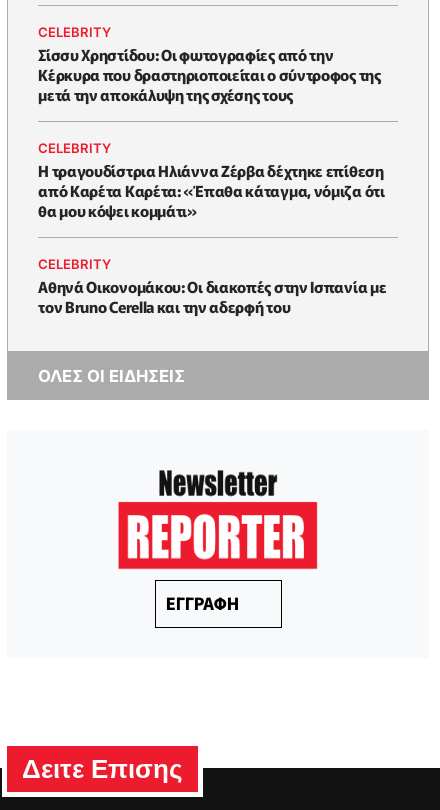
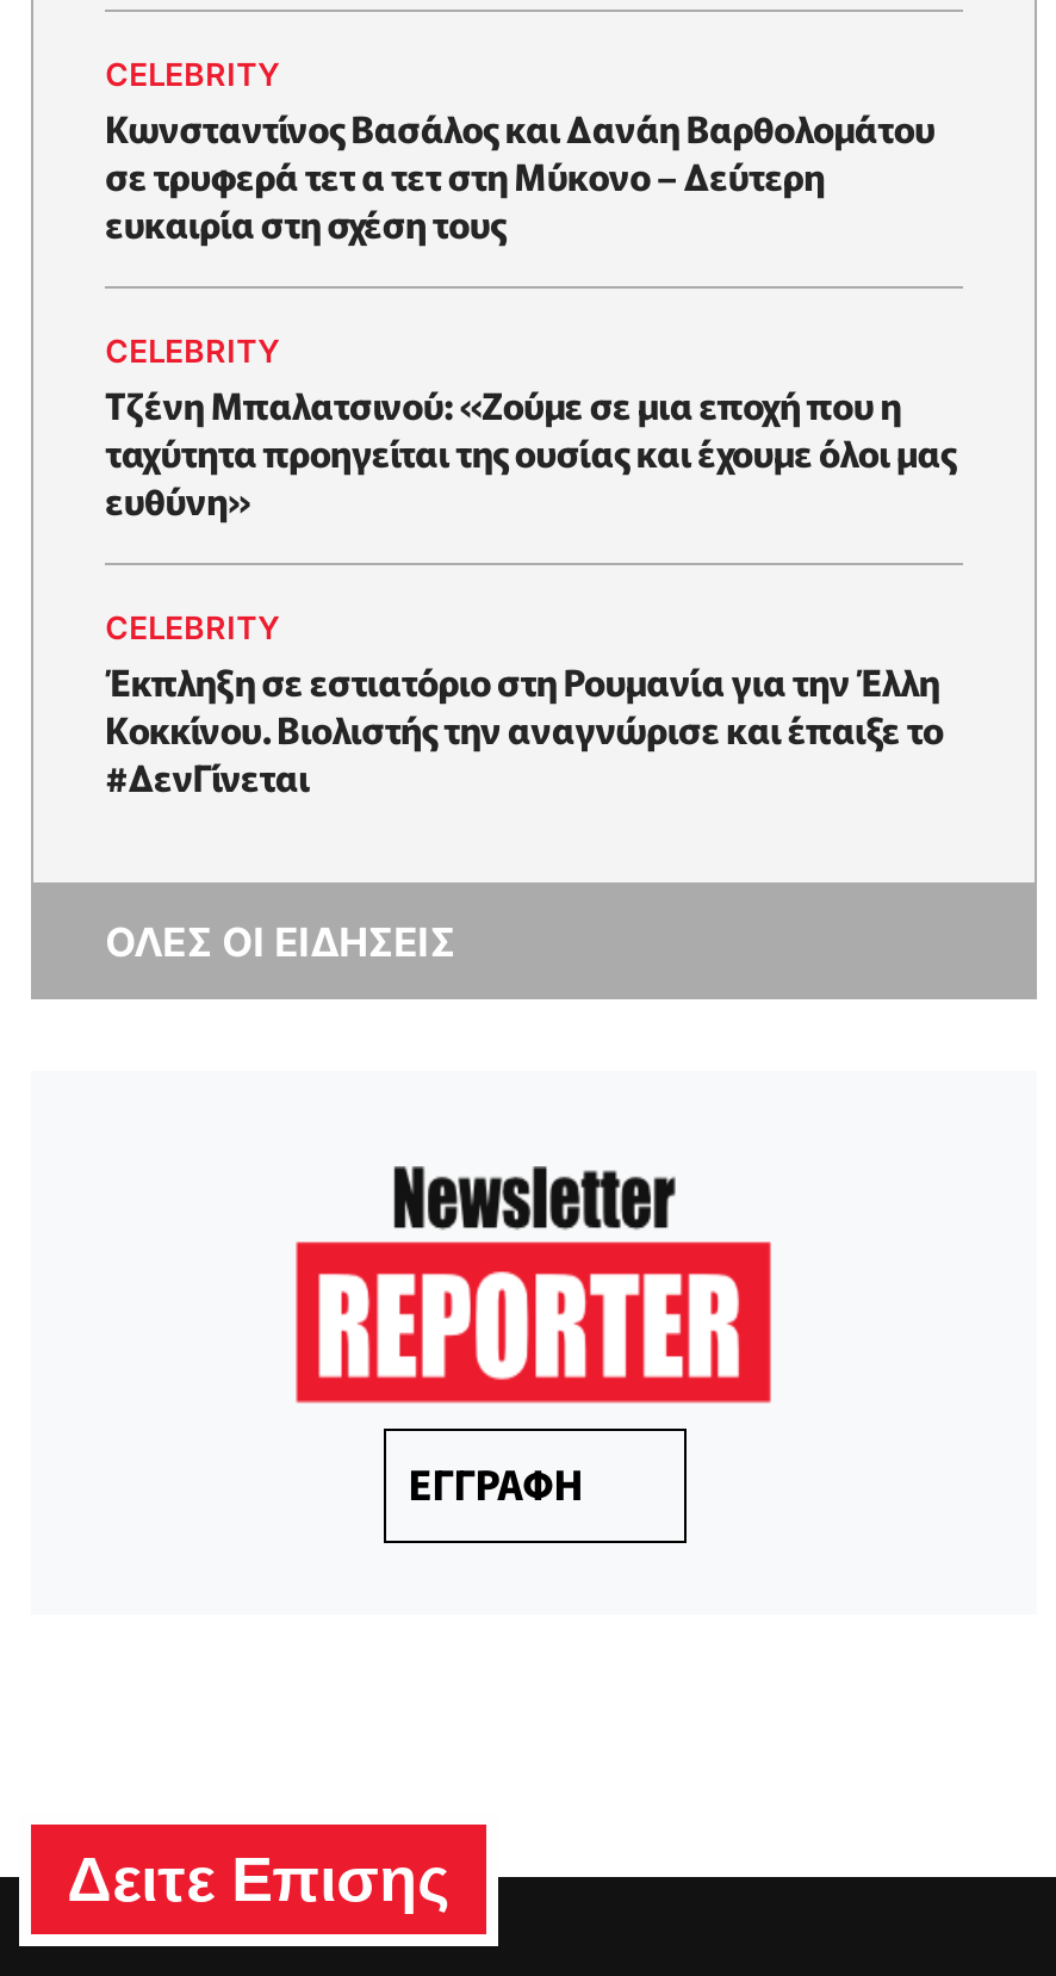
[38,43,381,105] Σίσσυ Χρηστίδου: Οι φωτογραφίες από την | Κέρκυρα που δραστηριοποιείται ο σύντροφος της | μετά την αποκάλυψη της σχέσης τους -> [105,100,935,248] Κωνσταντίνος Βασάλος και Δανάη Βαρθολομάτου | σε τρυφερά τετ α τετ στη Μύκονο – Δεύτερη | ευκαιρία στη σχέση τους
[38,159,385,221] H τραγουδίστρια Ηλιάννα Ζέρβα δέχτηκε επίθεση | από Καρέτα Καρέτα: «Έπαθα κάταγμα, νόμιζα ότι | θα μου κόψει κομμάτι» -> [105,376,956,524] Τζένη Μπαλατσινού: «Zούμε σε μια εποχή που η | ταχύτητα προηγείται της ουσίας και έχουμε όλοι μας | ευθύνη»
[38,275,386,317] Αθηνά Οικονομάκου: Οι διακοπές στην Ισπανία με | τον Bruno Cerella και την αδερφή του -> [105,653,943,801] Έκπληξη σε εστιατόριο στη Ρουμανία για την Έλλη | Κοκκίνου. Βιολιστής την αναγνώρισε και έπαιξε το | #ΔενΓίνεται

